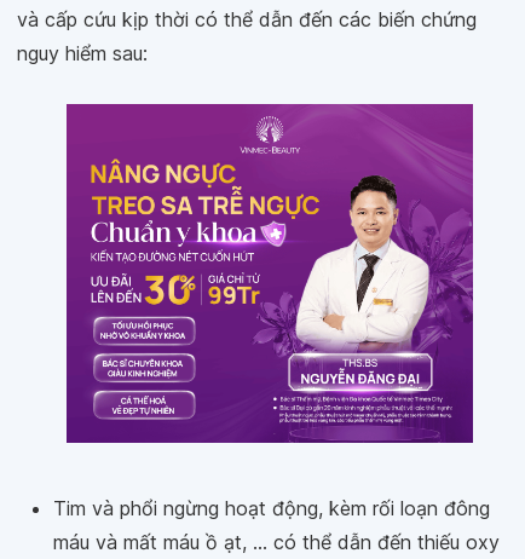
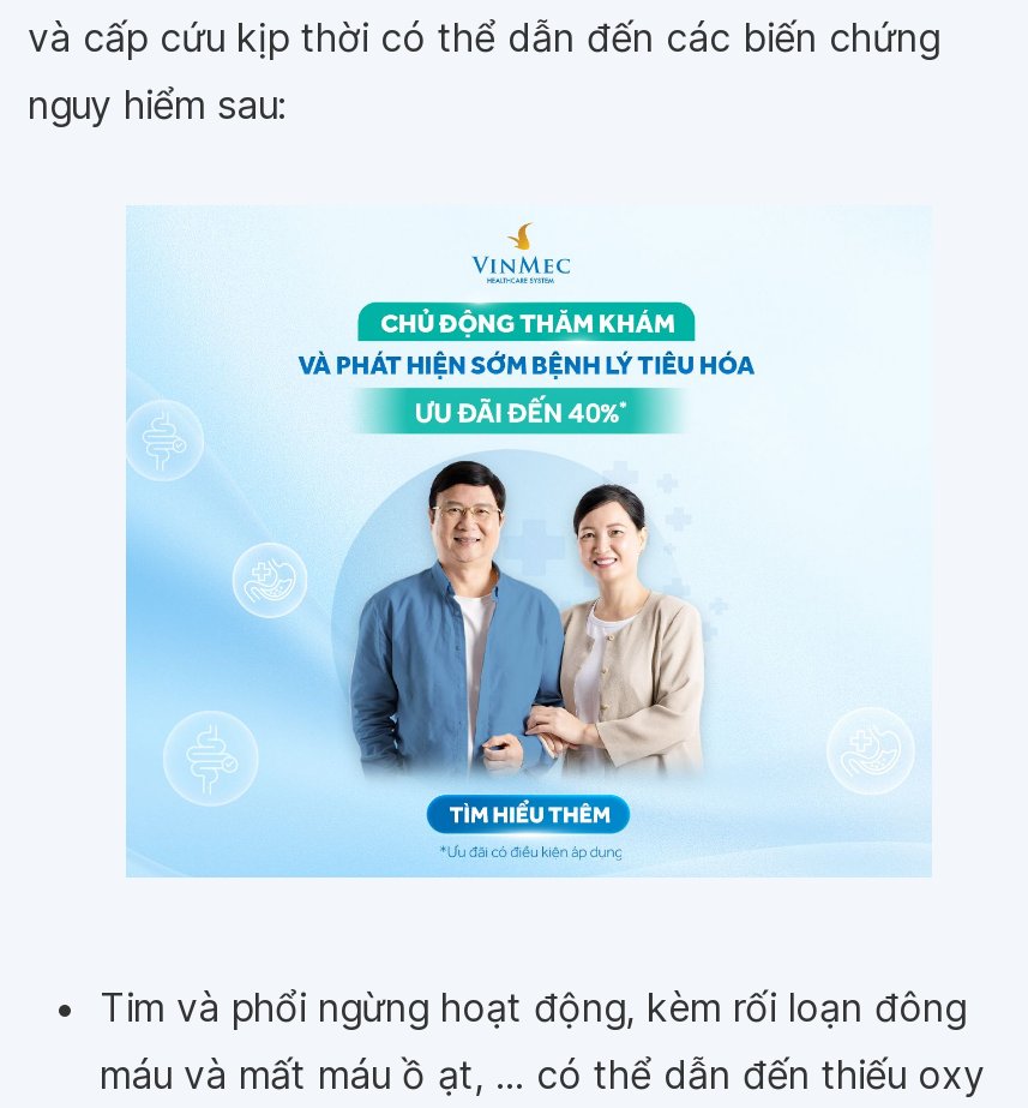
[65,103,474,444] [image] -> [126,205,932,878] [image]

